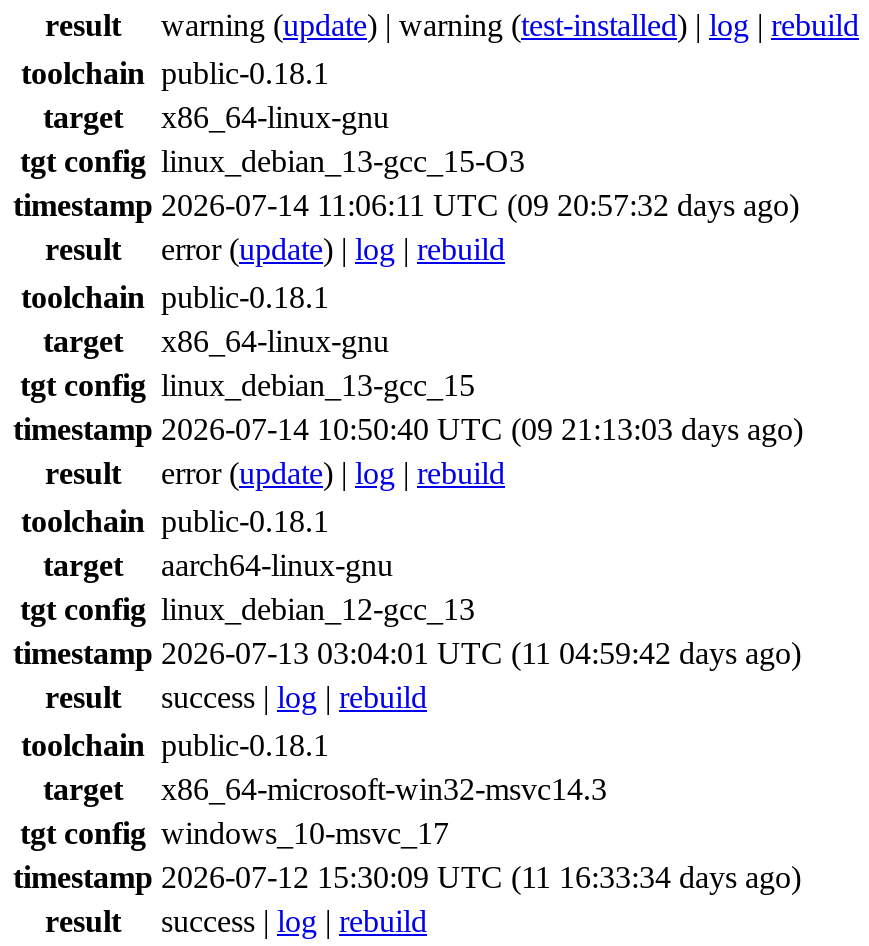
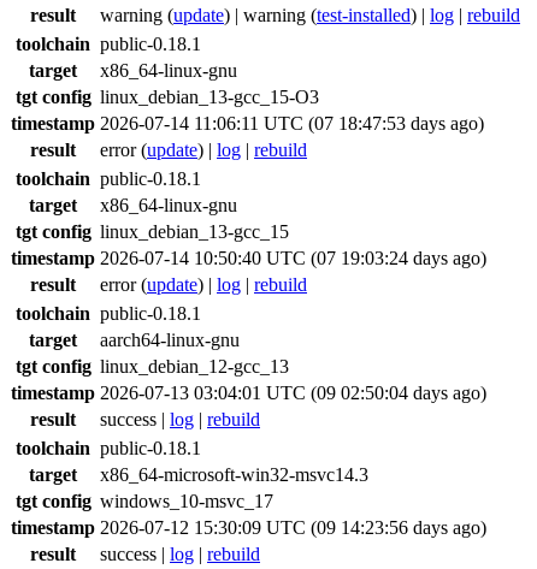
[13,188,799,222] timestamp 2026-07-14 11:06:11 UTC (09 20:57:32 days ago) -> [11,113,484,134] timestamp 2026-07-14 11:06:11 UTC (07 18:47:53 days ago)
[13,412,803,446] timestamp 2026-07-14 10:50:40 UTC (09 21:13:03 days ago) -> [11,248,486,268] timestamp 2026-07-14 10:50:40 UTC (07 19:03:24 days ago)
[13,636,801,670] timestamp 2026-07-13 03:04:01 UTC (11 04:59:42 days ago) -> [11,383,486,403] timestamp 2026-07-13 03:04:01 UTC (09 02:50:04 days ago)
[13,860,801,894] timestamp 2026-07-12 15:30:09 UTC (11 16:33:34 days ago) -> [11,517,486,538] timestamp 2026-07-12 15:30:09 UTC (09 14:23:56 days ago)

